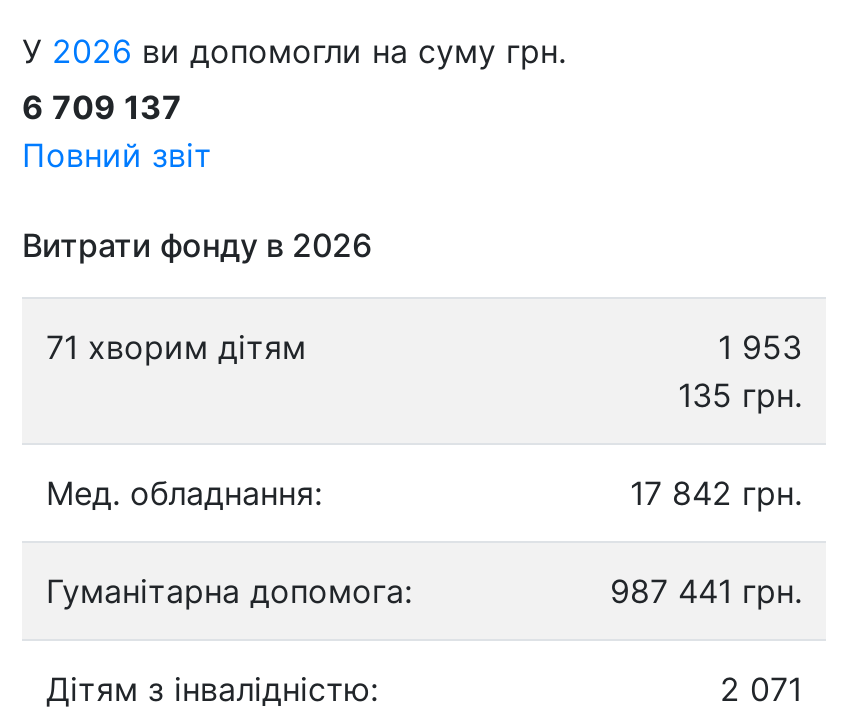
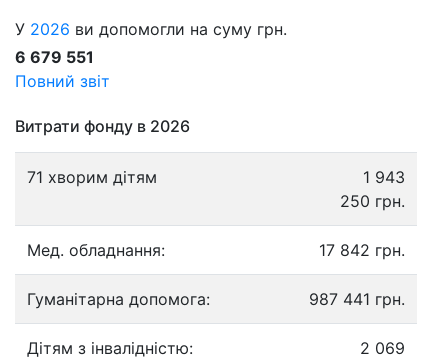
[22,86,182,126] 6 709 137 -> [15,47,94,67] 6 679 551
[718,326,802,366] 1 953 -> [363,167,405,187] 1 943
[678,374,802,414] 135 грн. -> [340,191,405,211] 250 грн.
[720,668,802,708] 2 071 -> [360,338,405,358] 2 069

